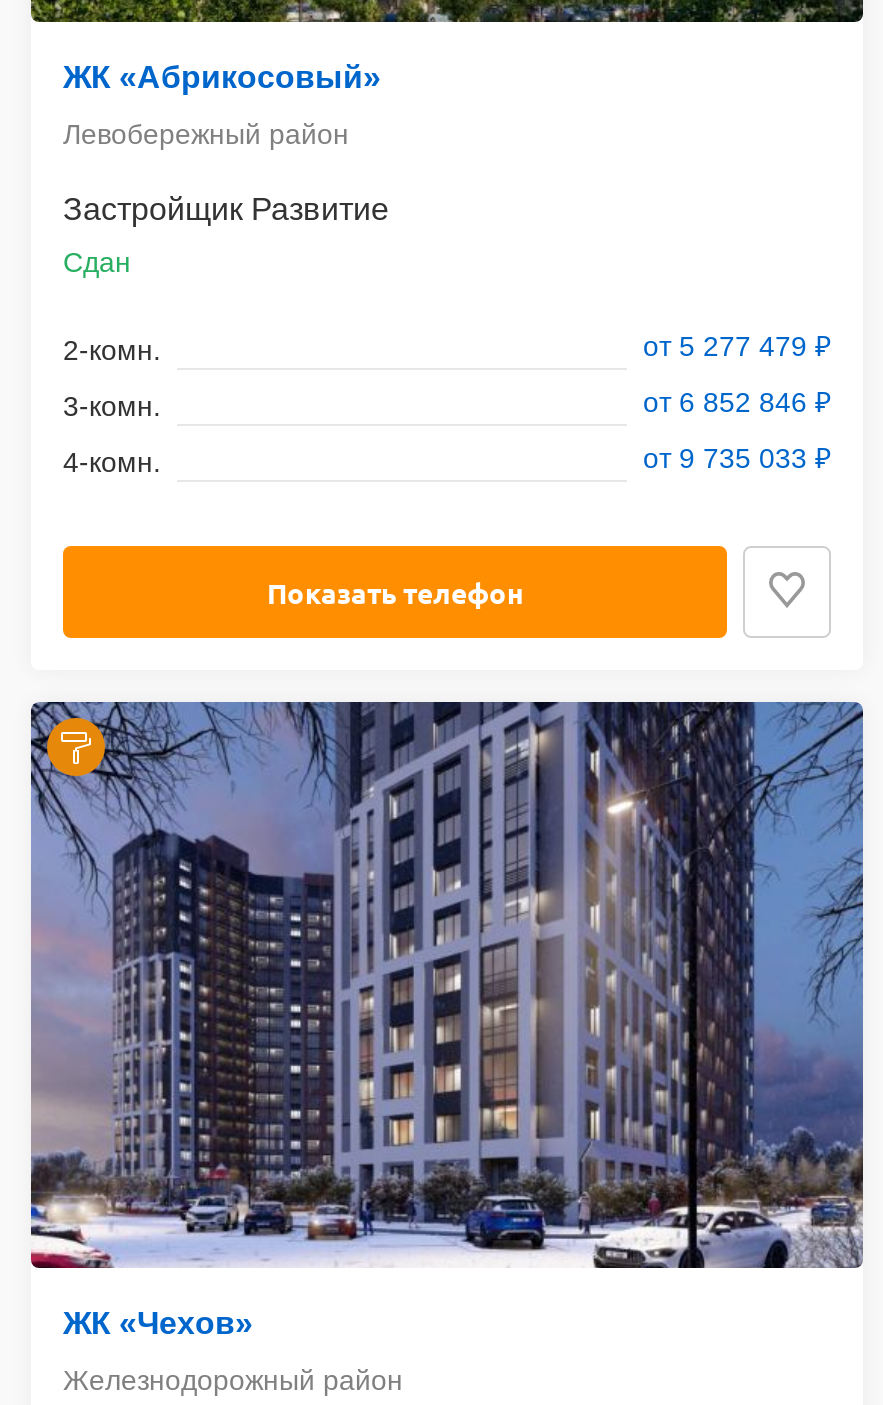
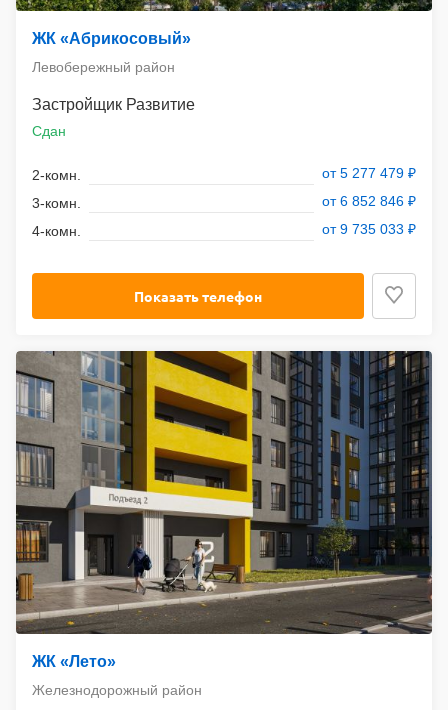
[31,700,863,1340] [image] | ЖК «Чехов» -> [15,350,432,670] [image] | ЖК «Лето»

